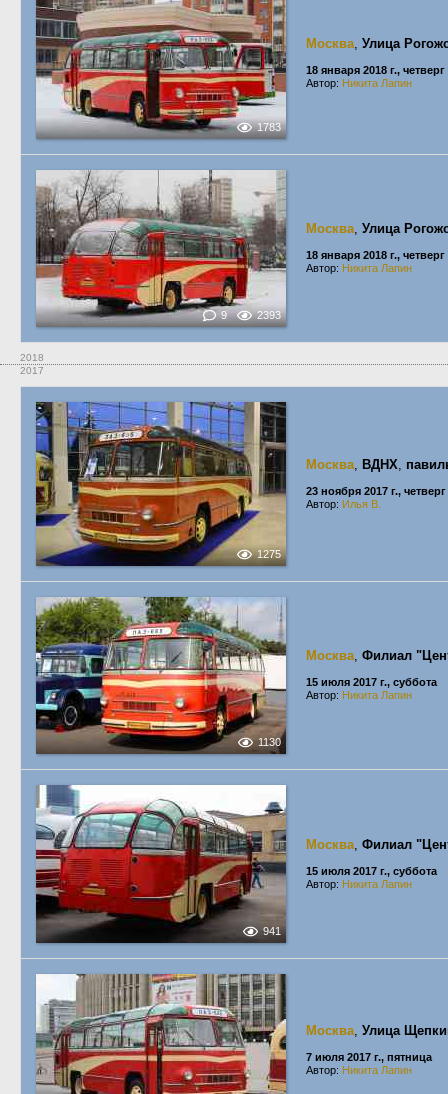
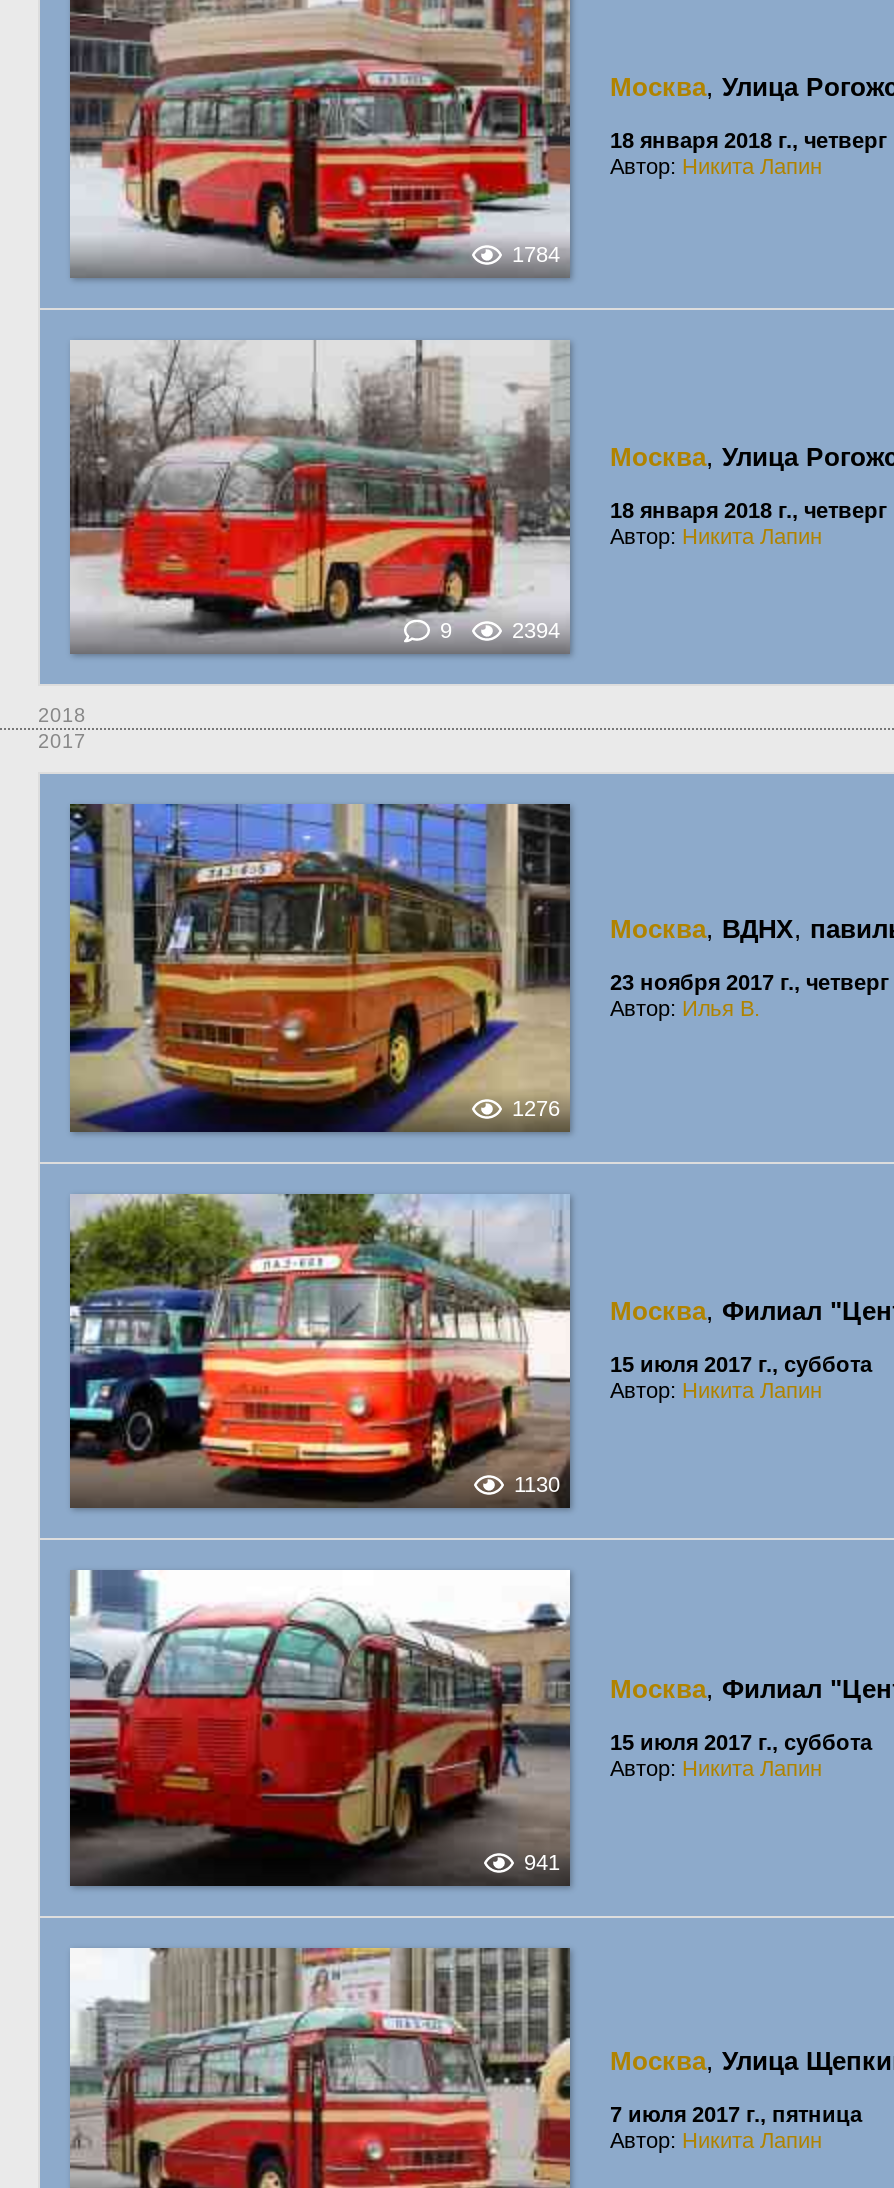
[257,121,281,133] 1783 -> [512,242,560,266] 1784
[257,309,281,321] 2393 -> [512,618,560,642] 2394
[257,548,281,560] 1275 -> [512,1096,560,1120] 1276

